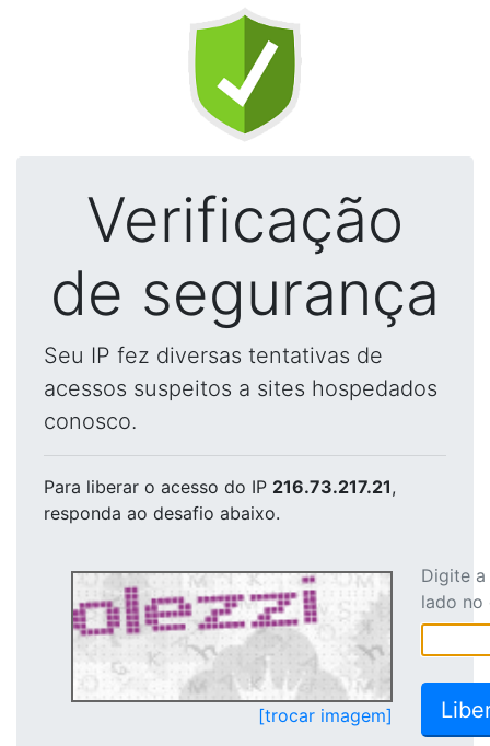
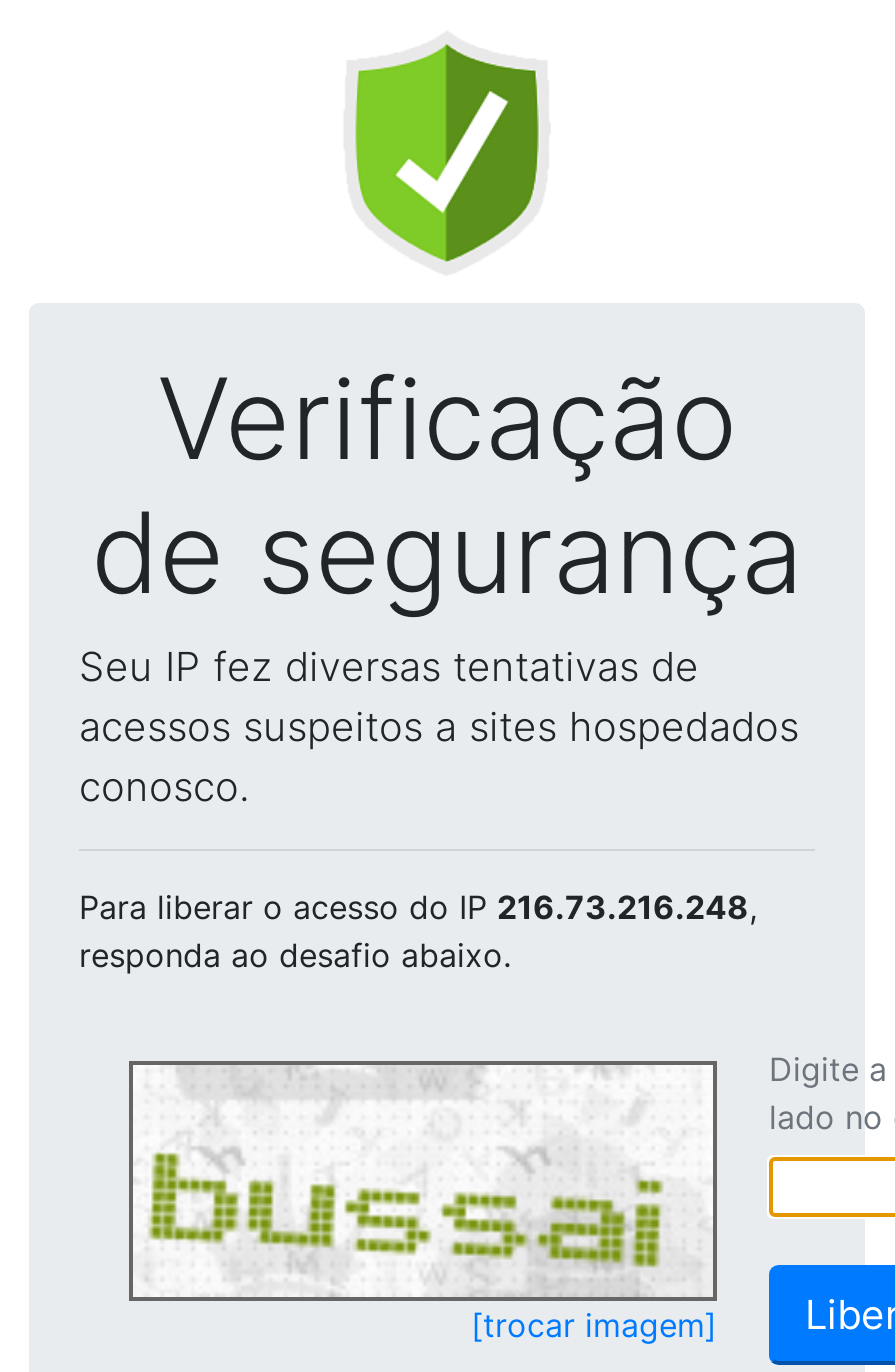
[44,476,396,498] Para liberar o acesso do IP 216.73.217.21, -> [79,887,757,927] Para liberar o acesso do IP 216.73.216.248,
[72,575,387,698] [image] -> [133,1067,709,1291] [image]

